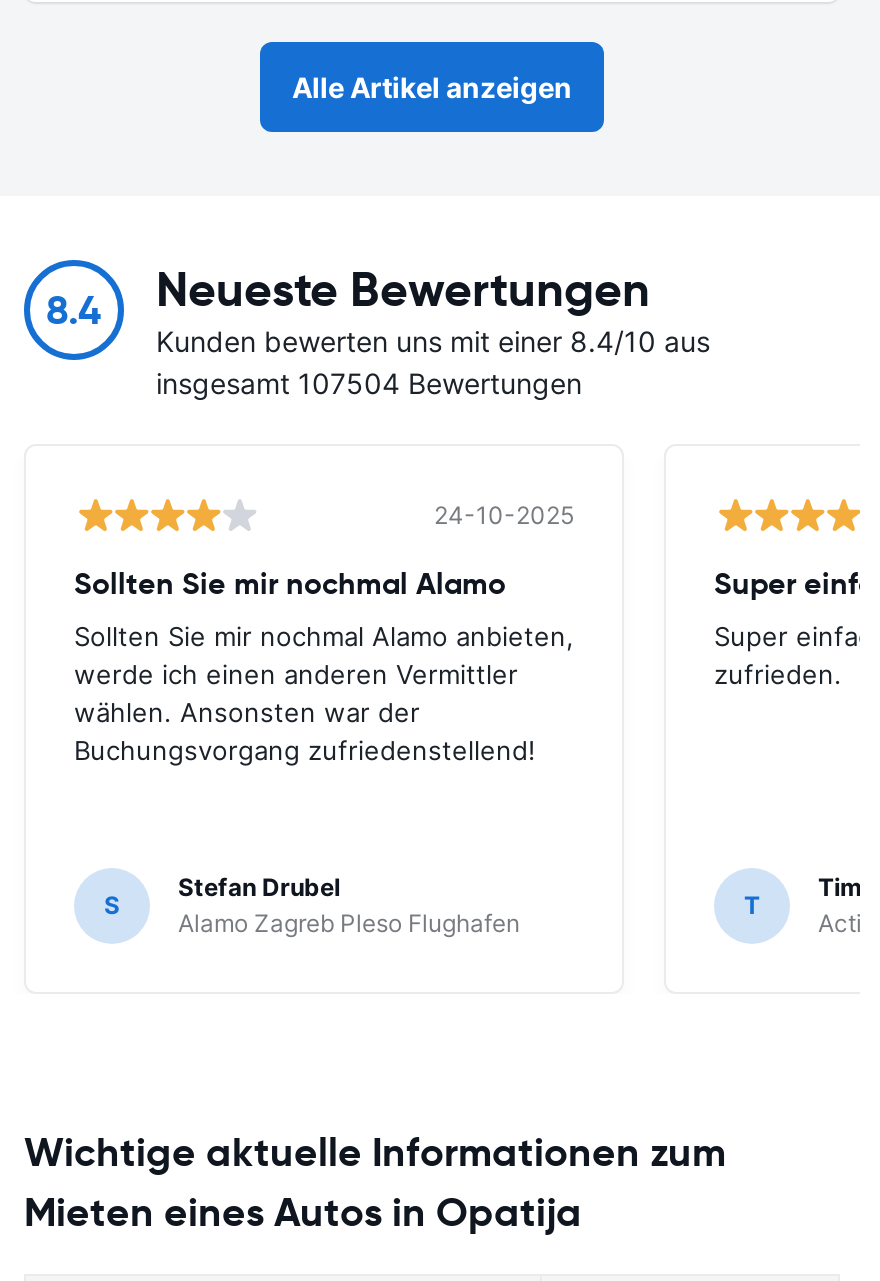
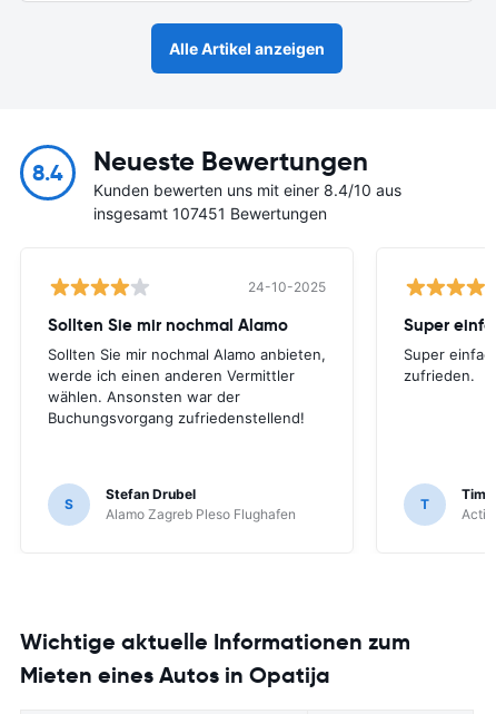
[156,366,582,400] insgesamt 107504 Bewertungen -> [93,204,327,223] insgesamt 107451 Bewertungen

